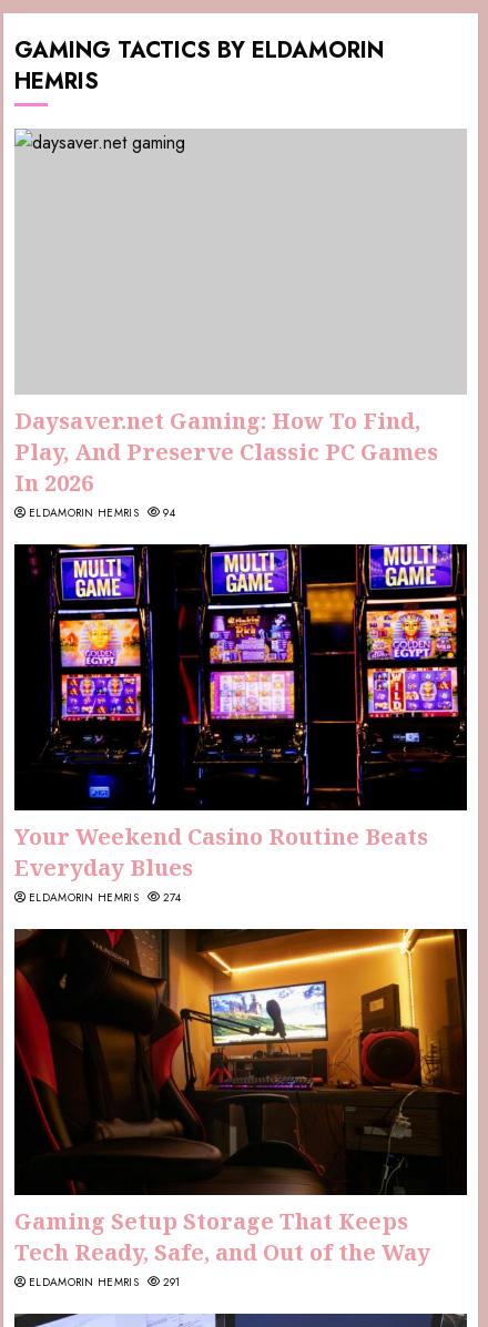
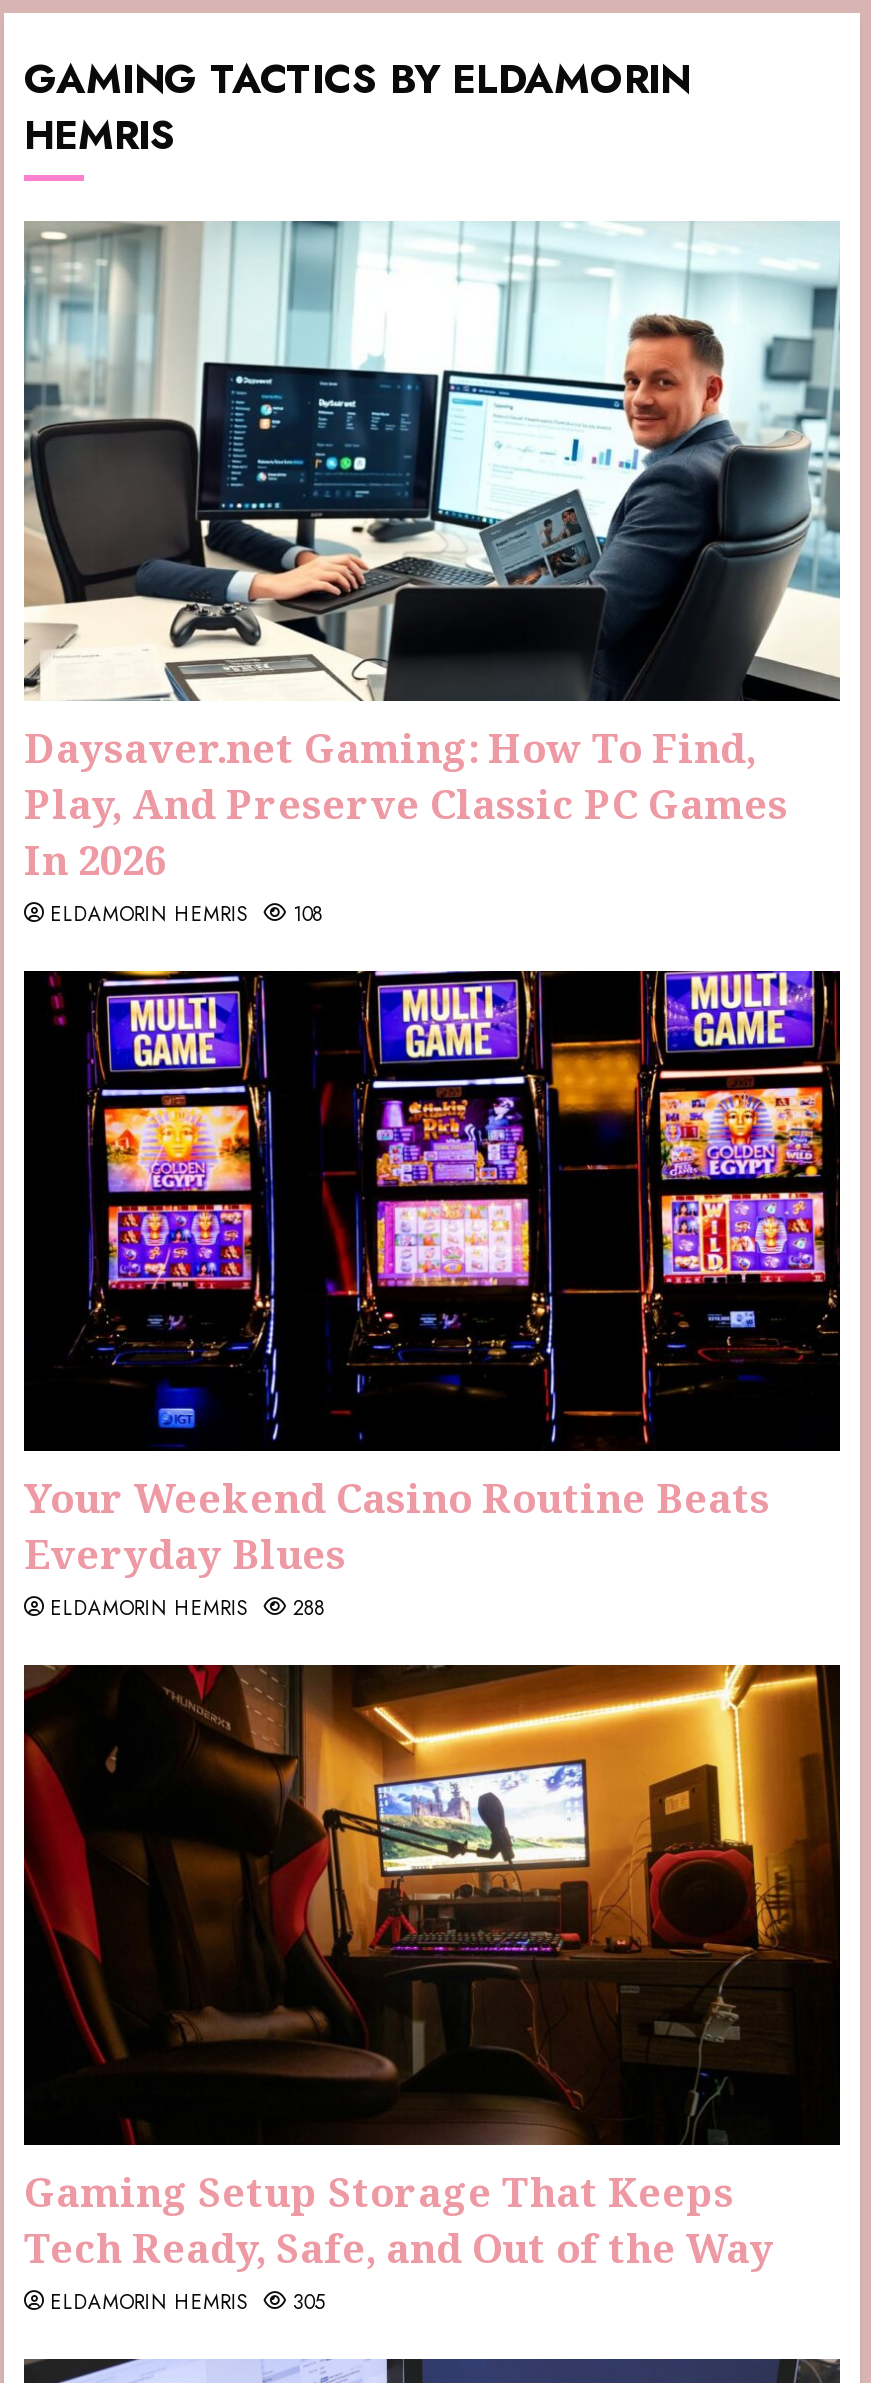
none -> [22,221,840,703] [image]
[29,504,175,521] ELDAMORIN HEMRIS 94 -> [50,899,323,929] ELDAMORIN HEMRIS 108
[29,889,181,906] ELDAMORIN HEMRIS 274 -> [50,1593,325,1623] ELDAMORIN HEMRIS 288
[29,1274,180,1290] ELDAMORIN HEMRIS 291 -> [50,2287,325,2317] ELDAMORIN HEMRIS 305

